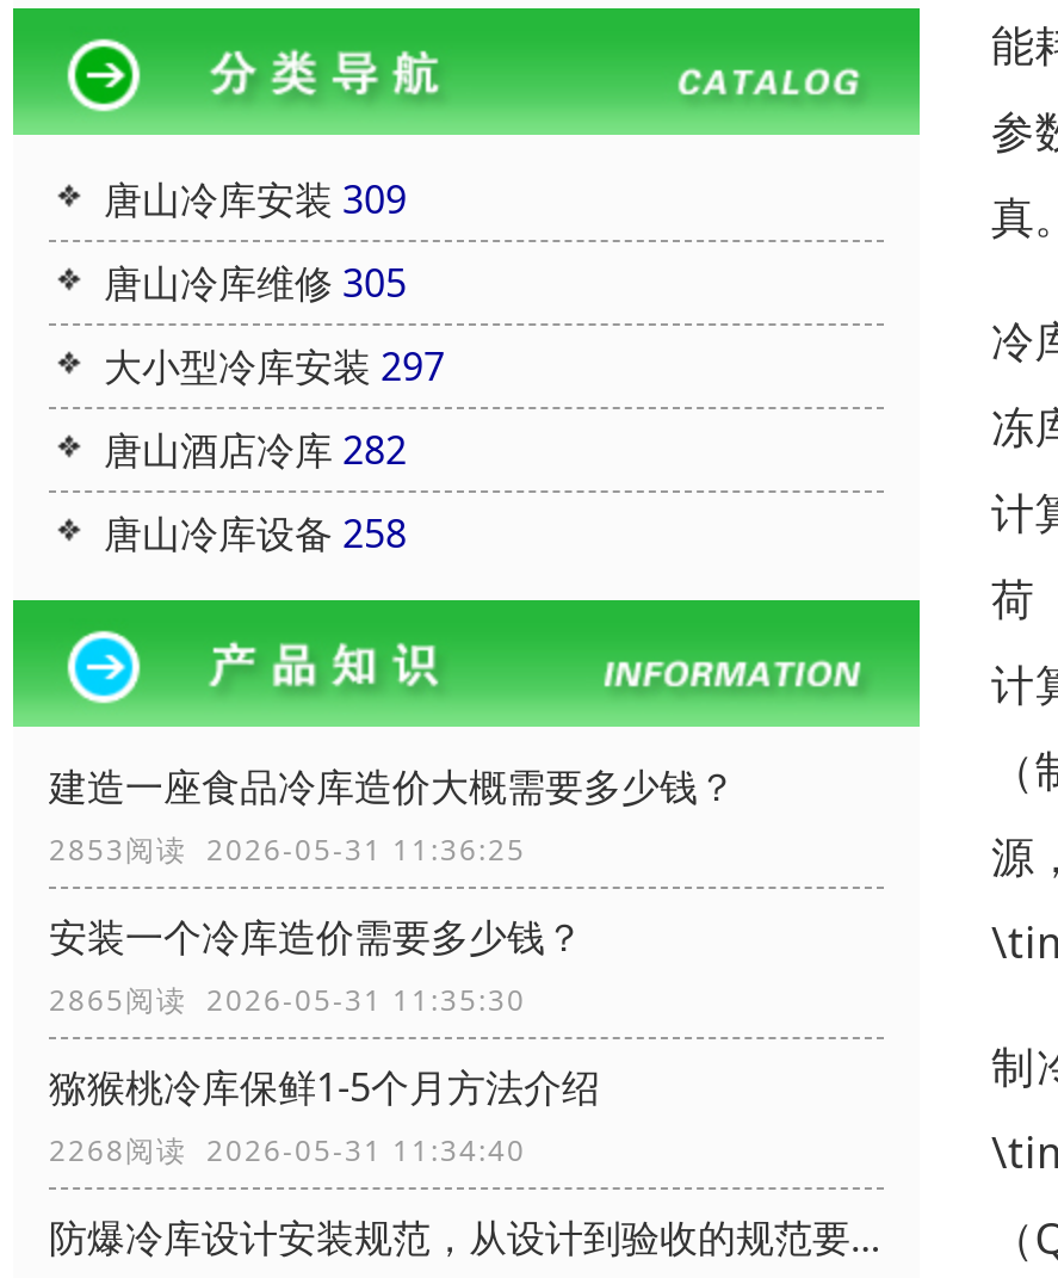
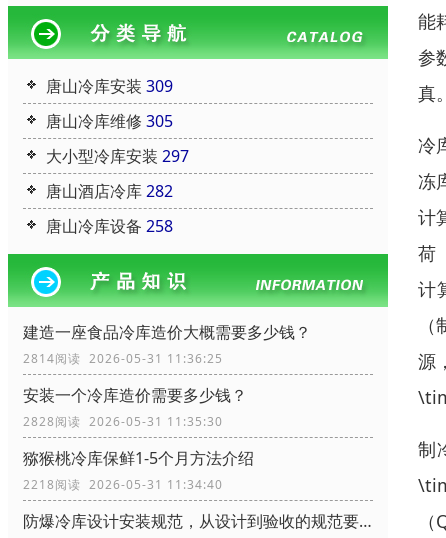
[49,830,526,870] 2853阅读 2026-05-31 11:36:25 -> [23,350,223,367] 2814阅读 2026-05-31 11:36:25
[49,980,526,1021] 2865阅读 2026-05-31 11:35:30 -> [23,413,223,430] 2828阅读 2026-05-31 11:35:30
[49,1131,526,1171] 2268阅读 2026-05-31 11:34:40 -> [23,476,223,493] 2218阅读 2026-05-31 11:34:40

